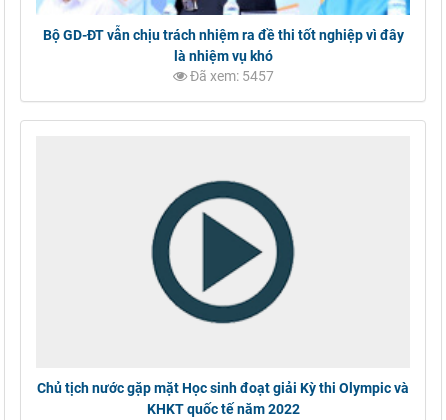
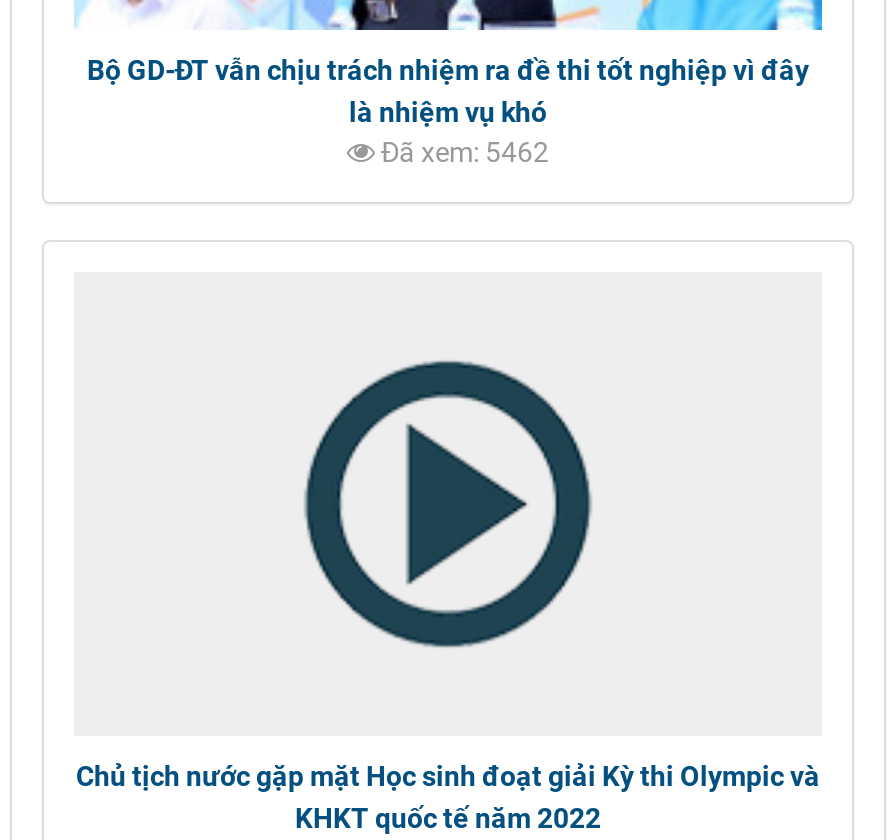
[186,68,273,84] Đã xem: 5457 -> [375,136,549,168] Đã xem: 5462

